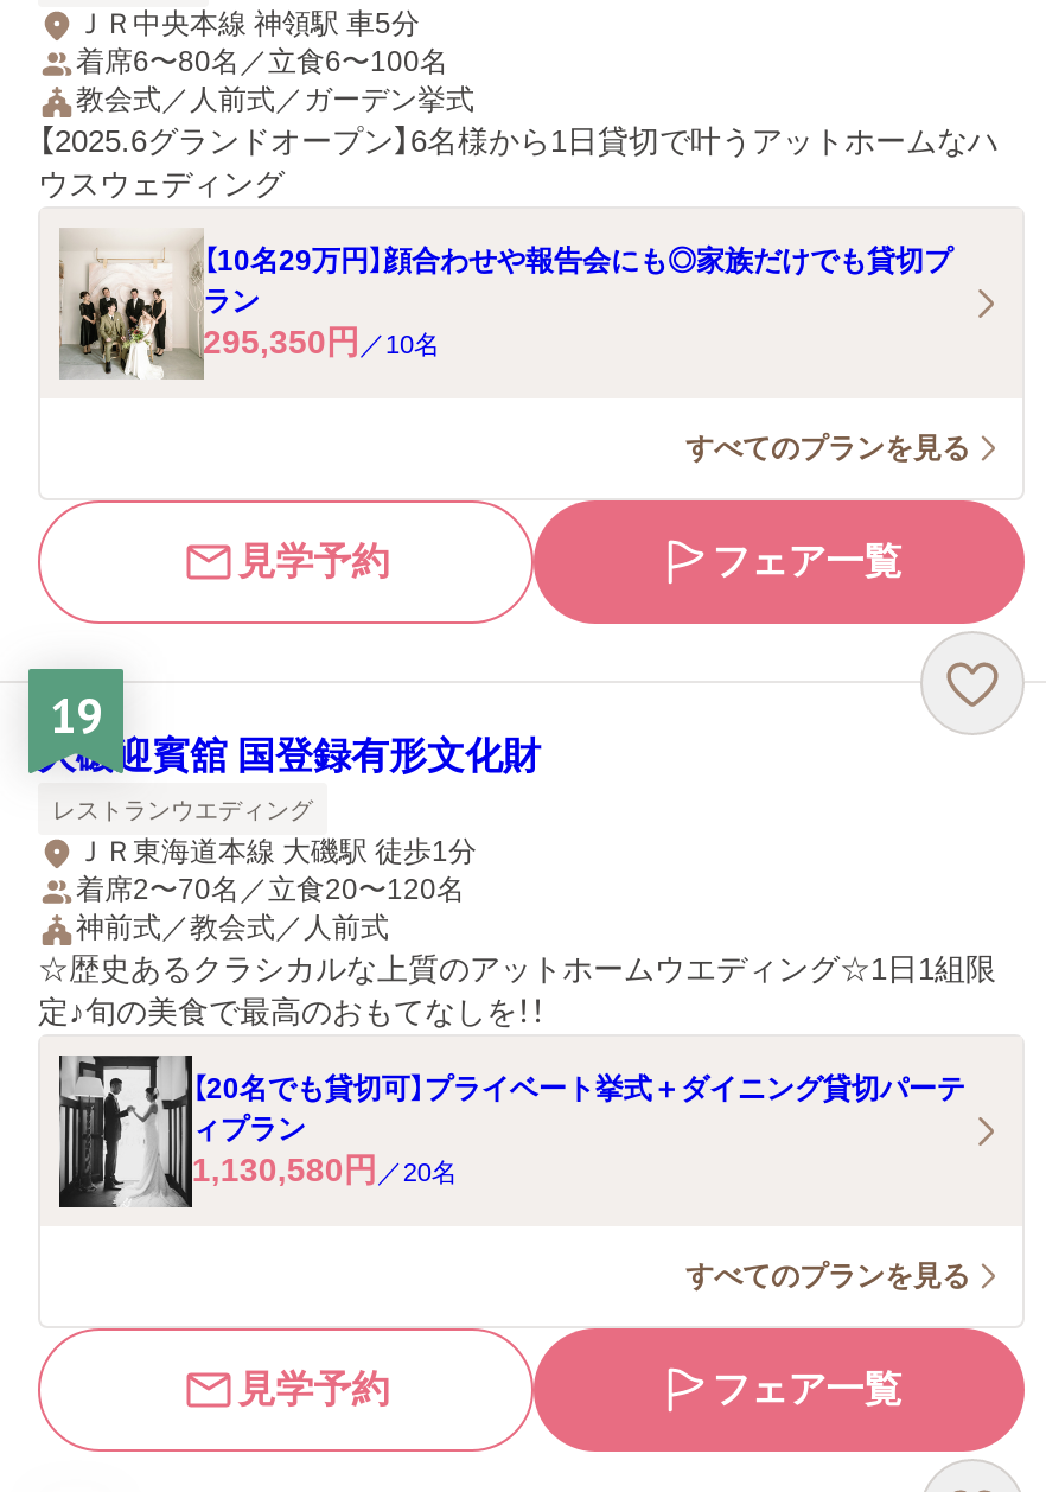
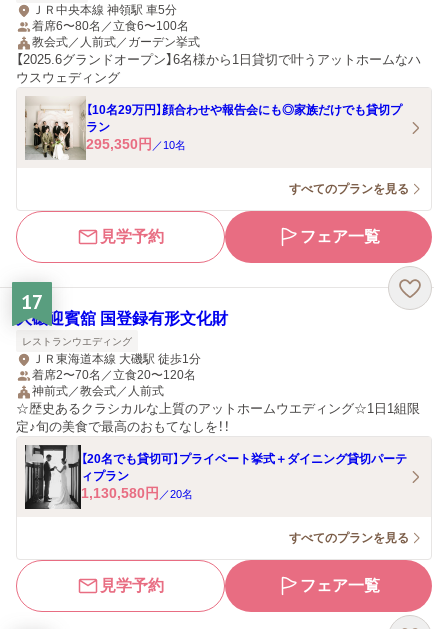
[50,686,102,747] 19 -> [21,289,43,315] 17

